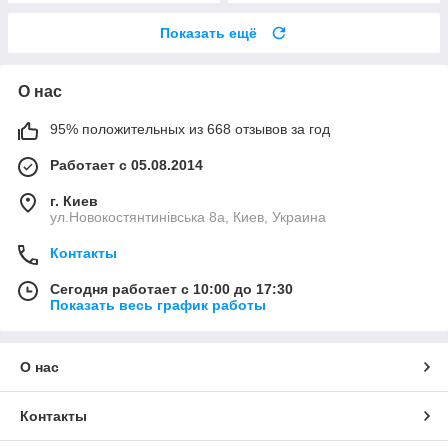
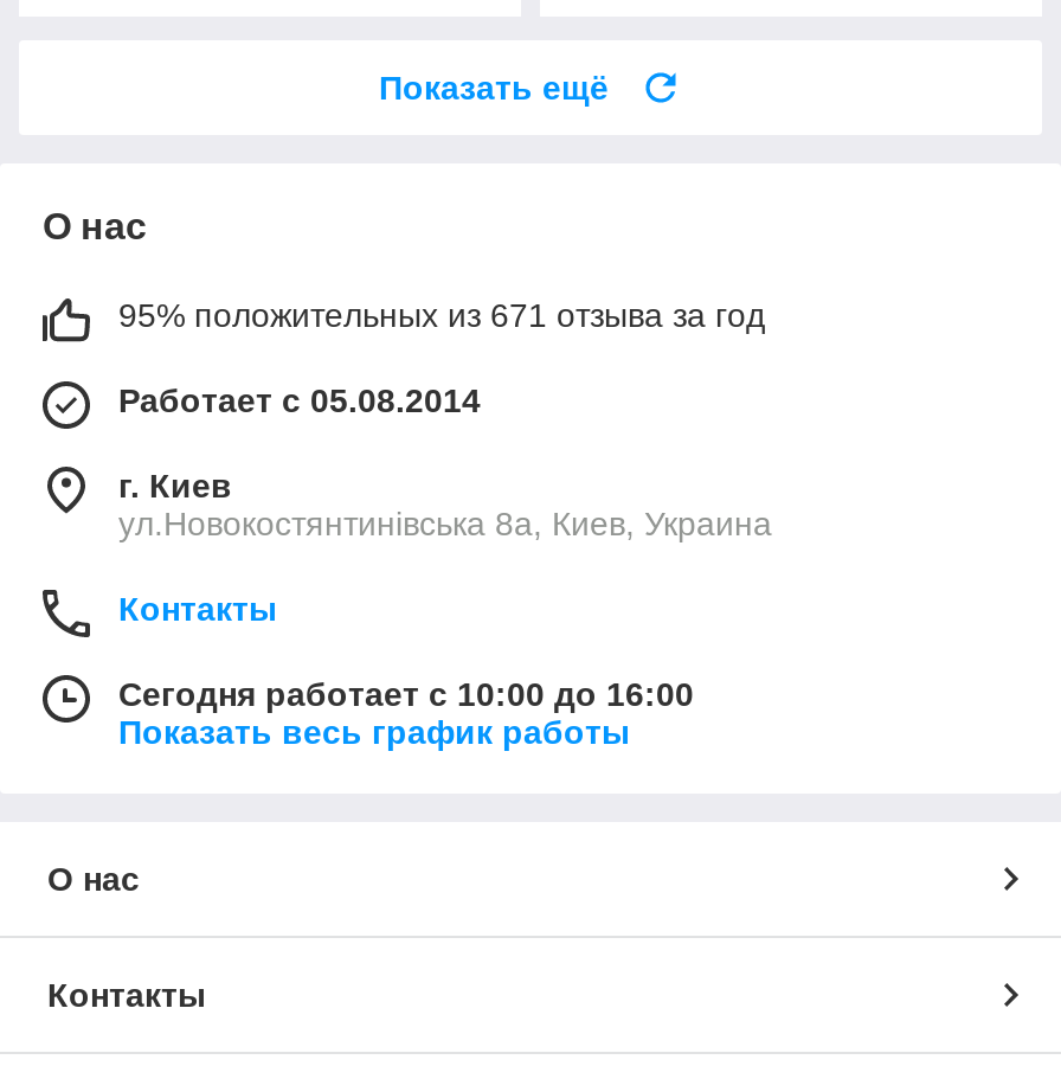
[50,121,330,137] 95% положительных из 668 отзывов за год -> [118,296,765,334] 95% положительных из 671 отзыва за год
[50,281,293,297] Сегодня работает с 10:00 до 17:30 -> [118,675,694,713] Сегодня работает с 10:00 до 16:00

